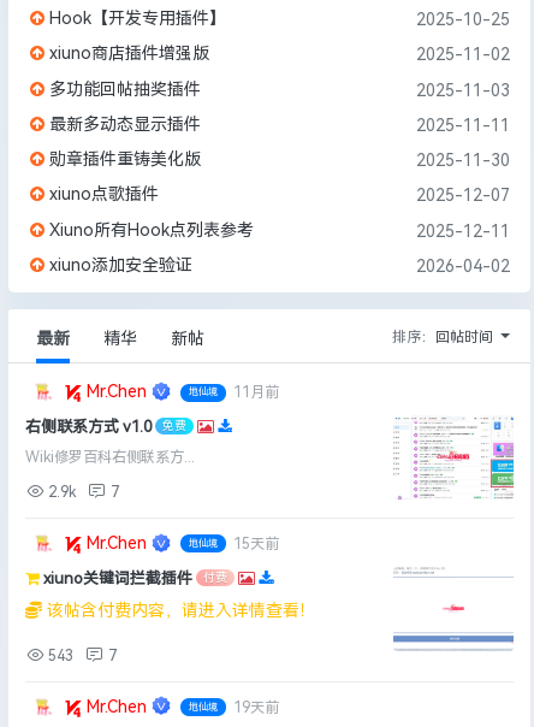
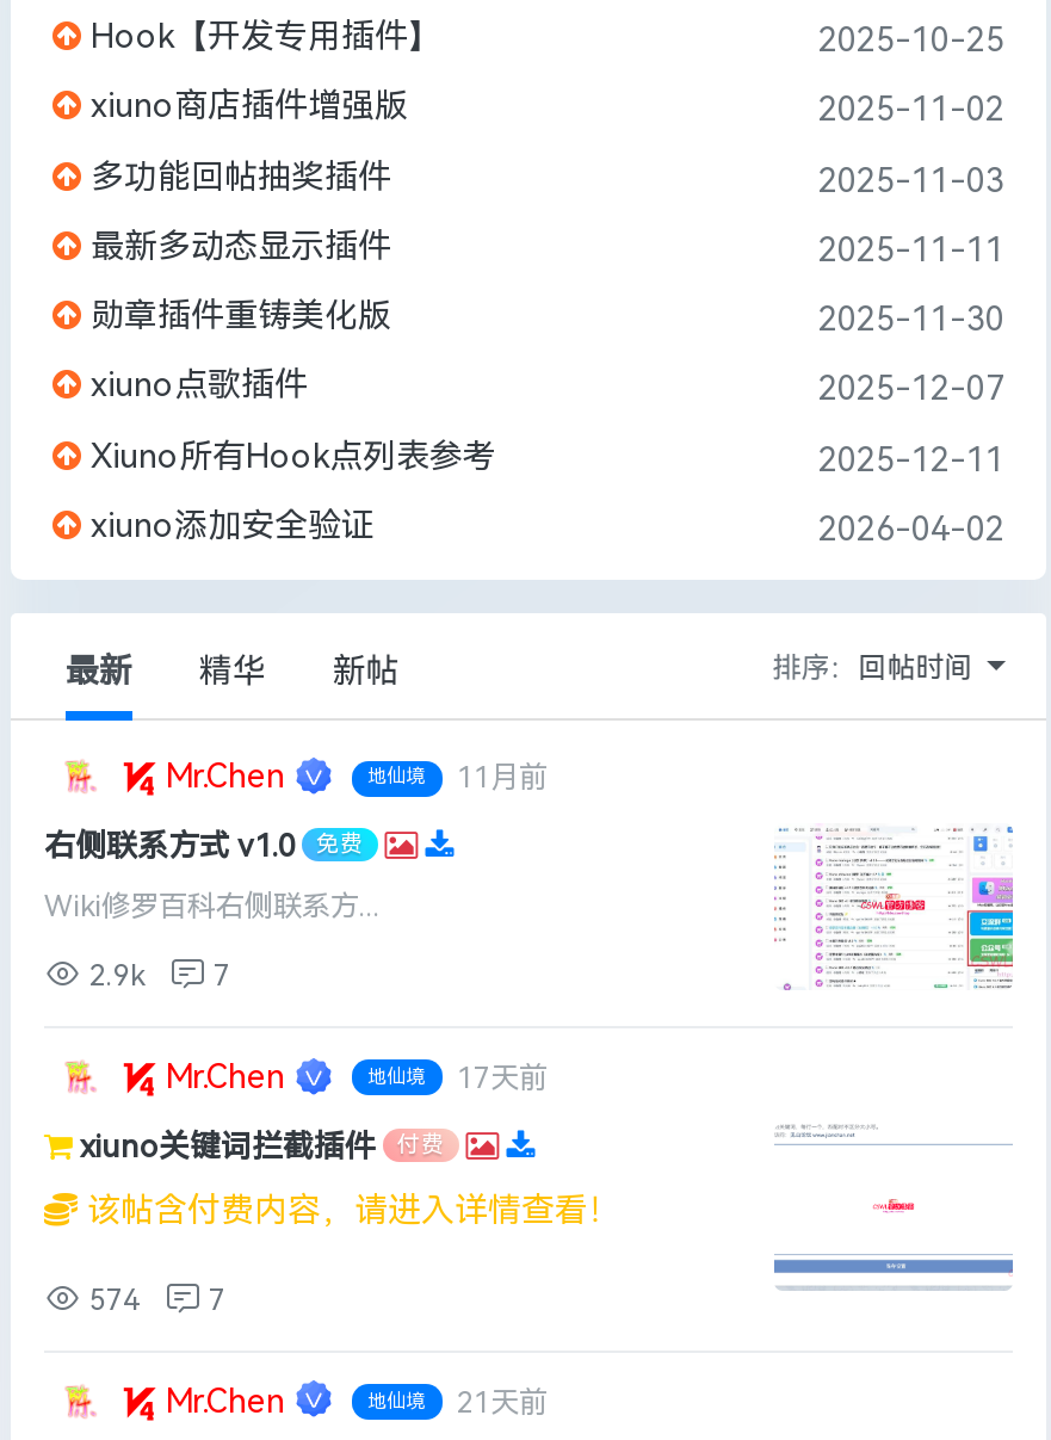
[233,536,279,552] 15天前 -> [457,1062,548,1095] 17天前
[44,647,117,664] 543 7 -> [82,1283,225,1316] 574 7
[233,699,279,716] 19天前 -> [457,1386,548,1419] 21天前

